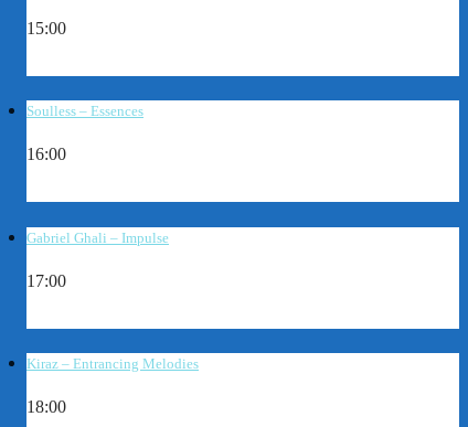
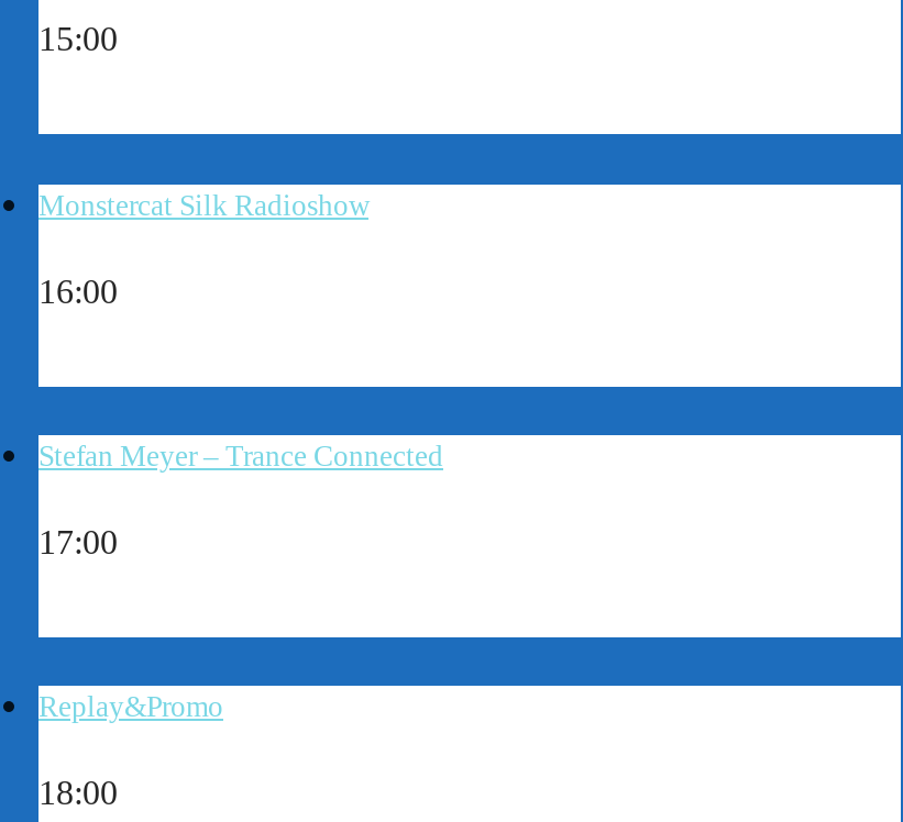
[26,103,143,119] Soulless – Essences -> [38,188,368,221] Monstercat Silk Radioshow
[26,229,169,246] Gabriel Ghali – Impulse -> [38,440,443,473] Stefan Meyer – Trance Connected
[26,355,199,372] Kiraz – Entrancing Melodies -> [38,691,223,724] Replay&Promo

